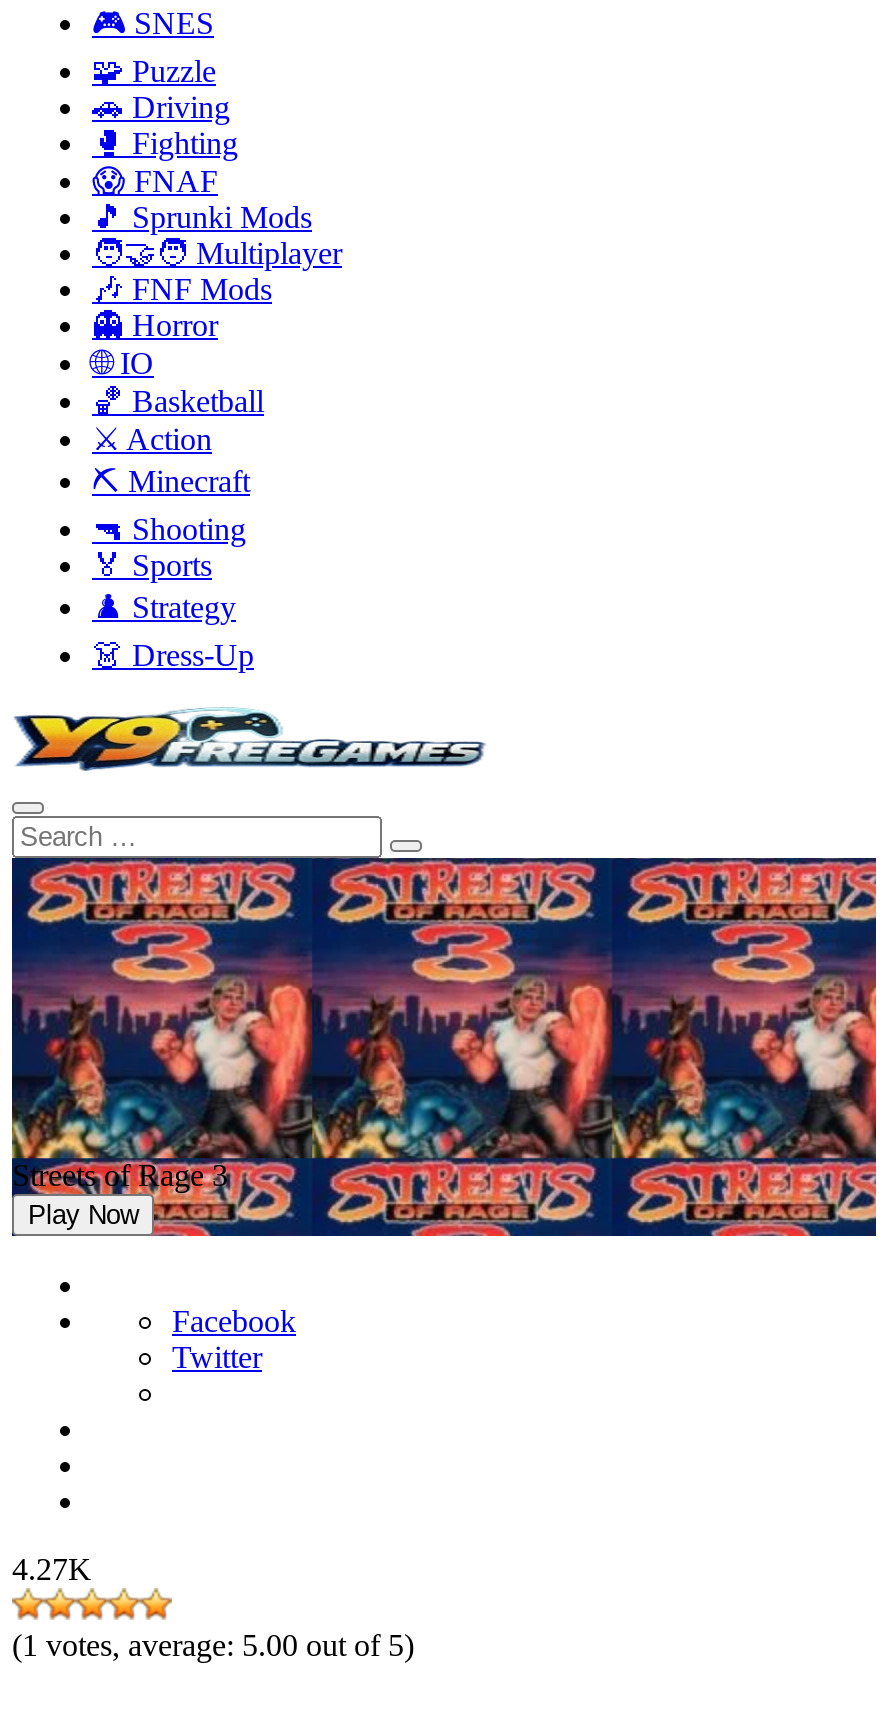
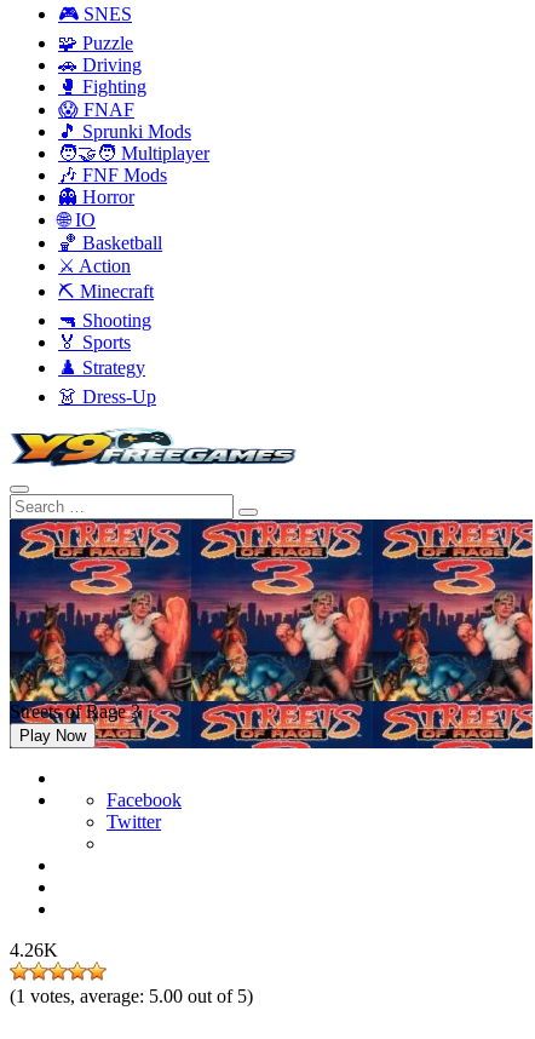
[12,1552,92,1586] 4.27K -> [10,940,58,960] 4.26K

